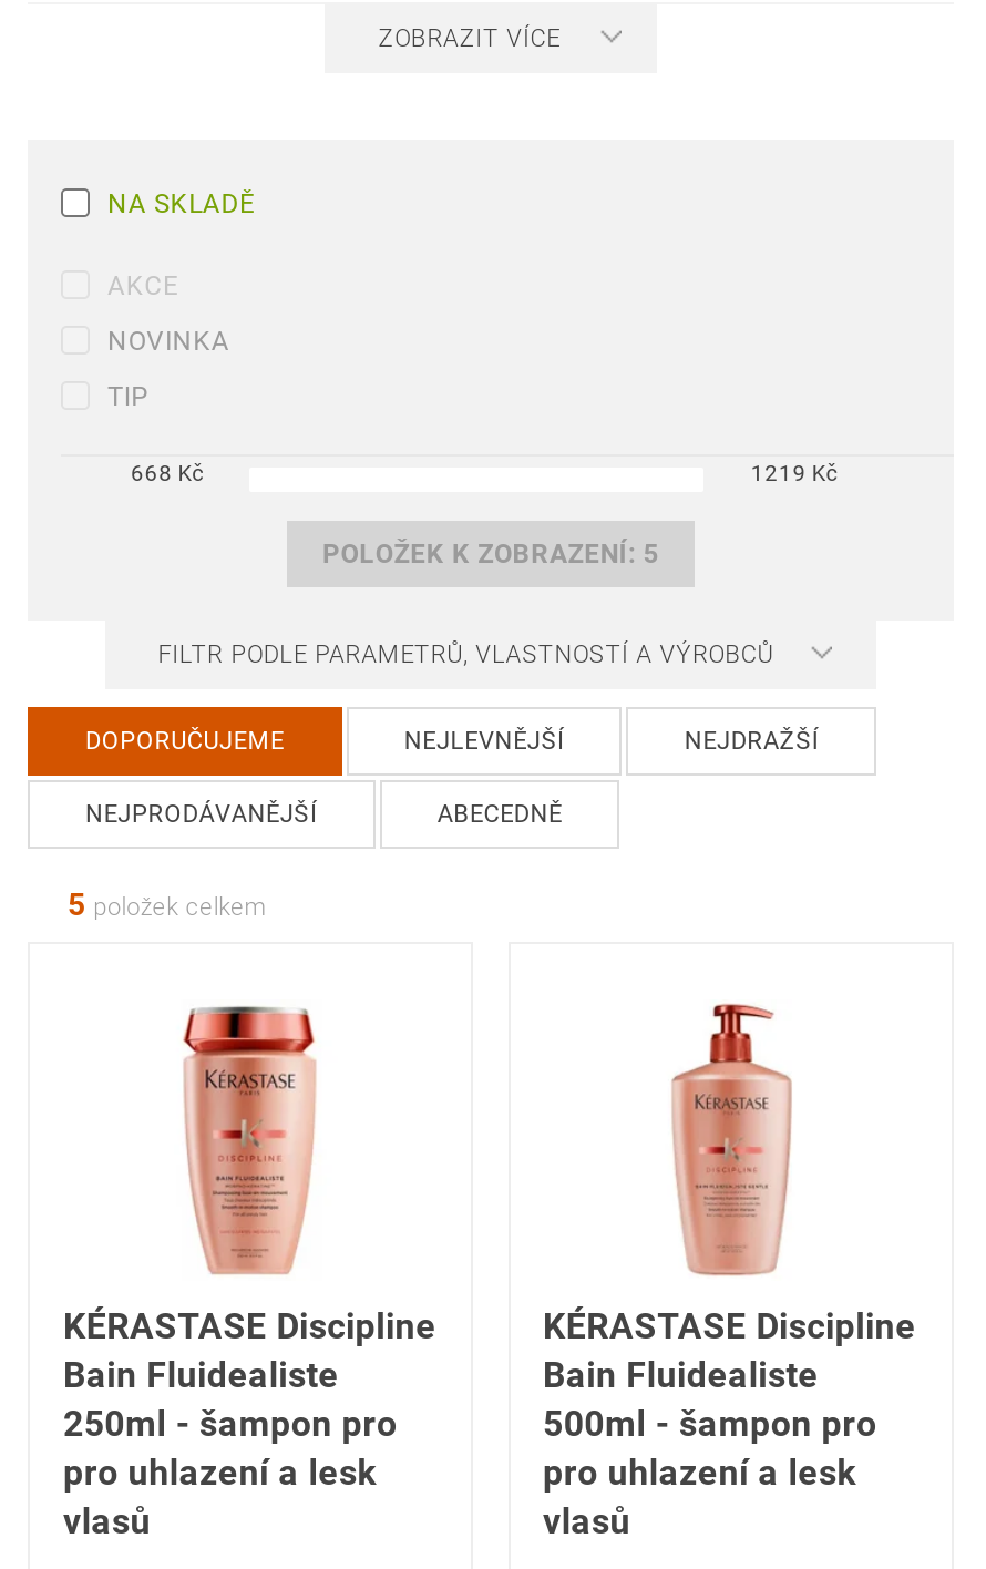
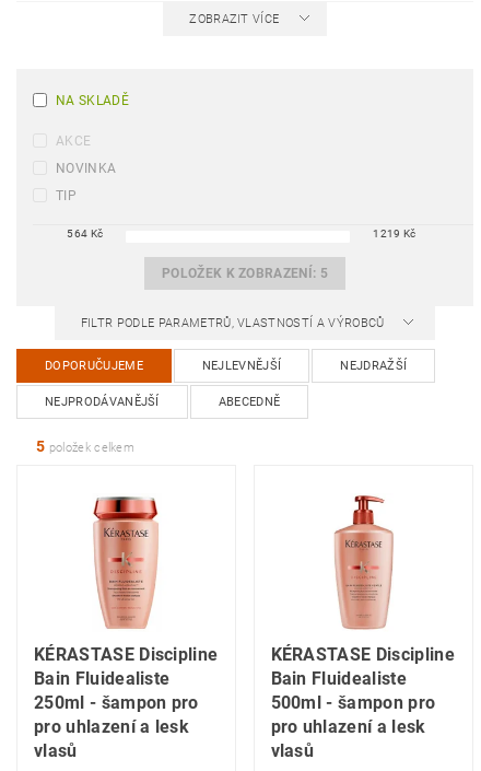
[131,461,204,485] 668 Kč -> [67,227,103,240] 564 Kč

